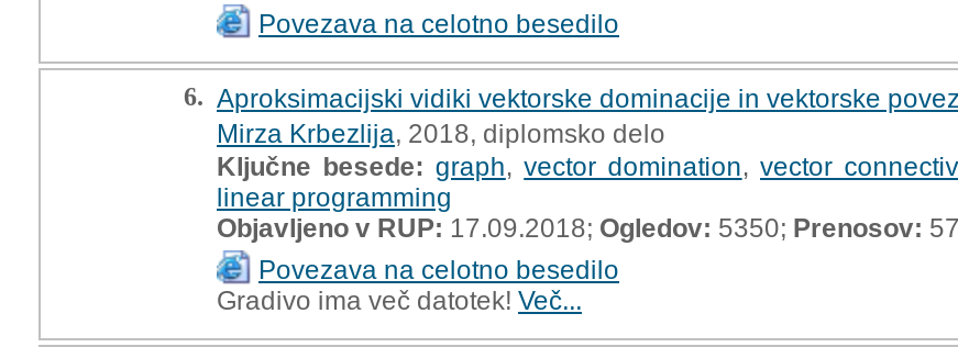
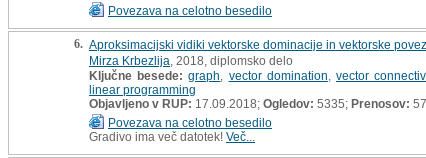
[217,212,958,243] Objavljeno v RUP:17.09.2018; Ogledov: 5350; Prenosov: 57 -> [89,96,426,110] Objavljeno v RUP:17.09.2018; Ogledov: 5335; Prenosov: 57

